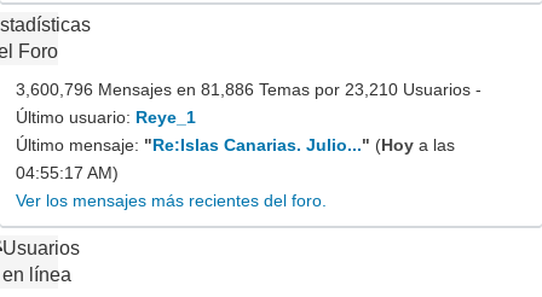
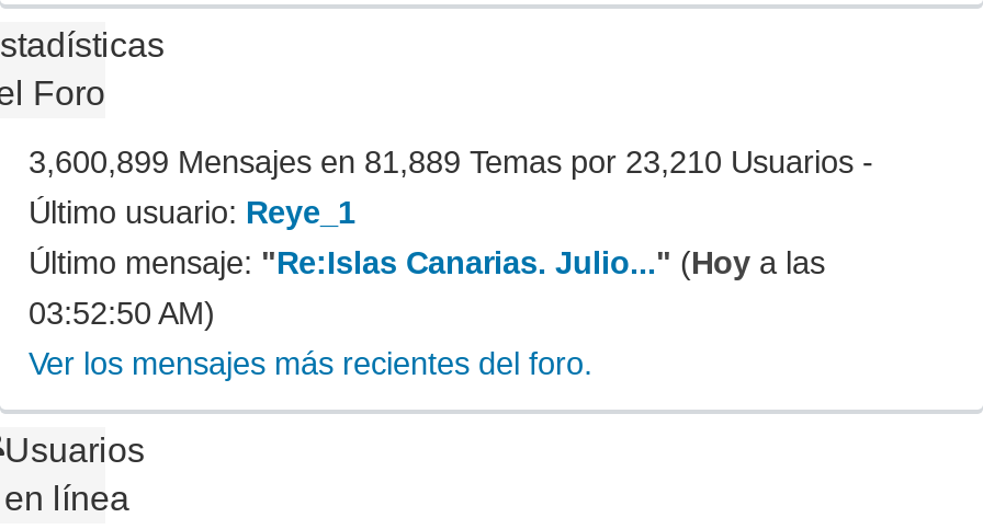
[16,80,482,99] 3,600,796 Mensajes en 81,886 Temas por 23,210 Usuarios - -> [29,145,873,180] 3,600,899 Mensajes en 81,889 Temas por 23,210 Usuarios -
[16,163,119,182] 04:55:17 AM) -> [29,296,215,331] 03:52:50 AM)

